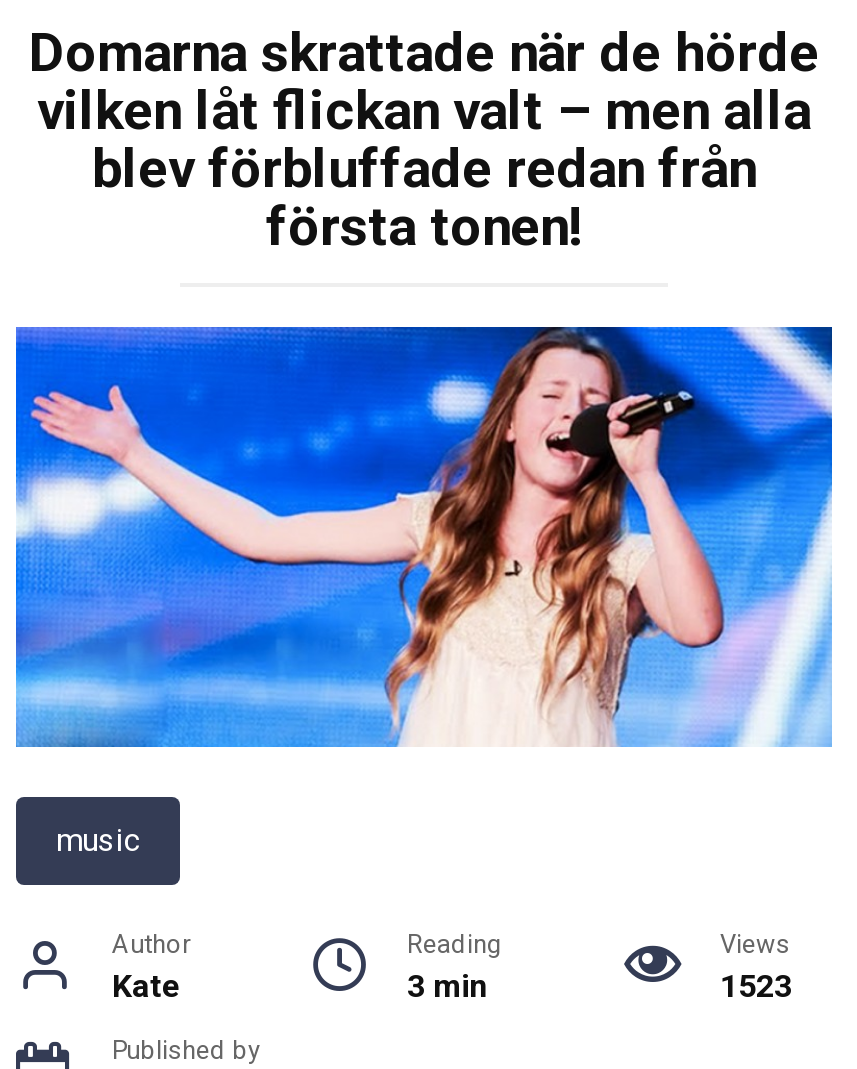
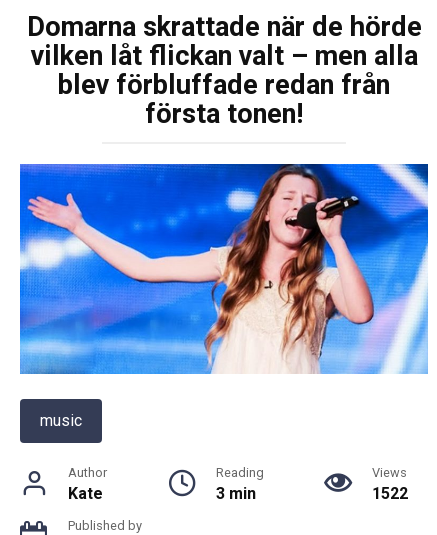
[720,967,792,1005] 1523 -> [372,484,408,503] 1522

